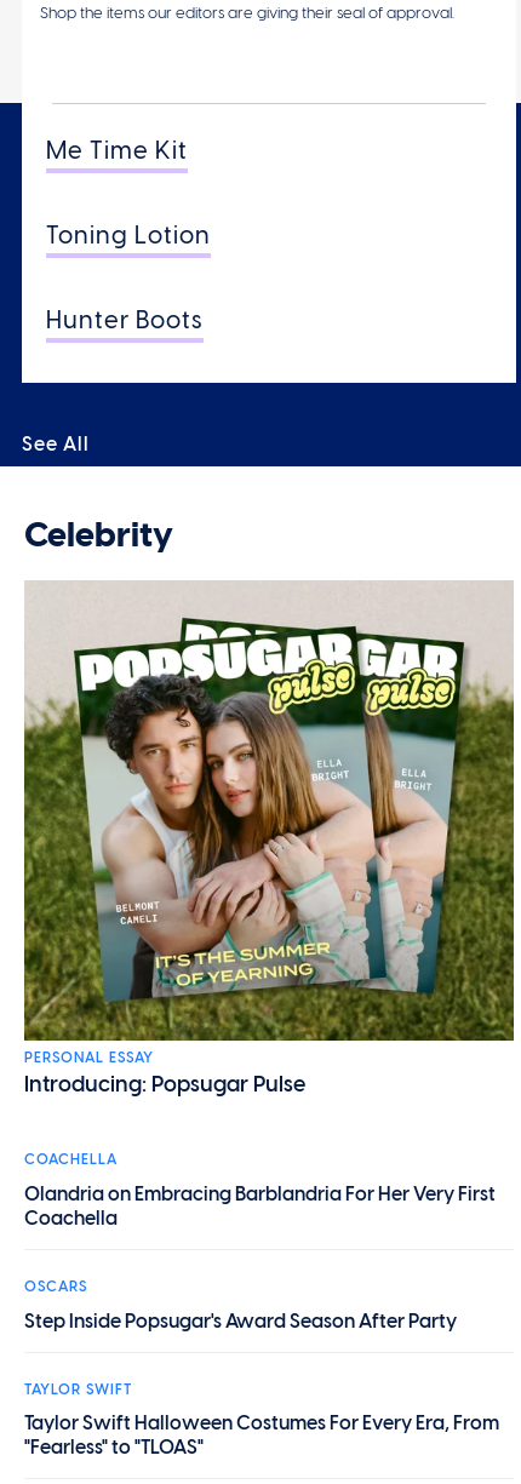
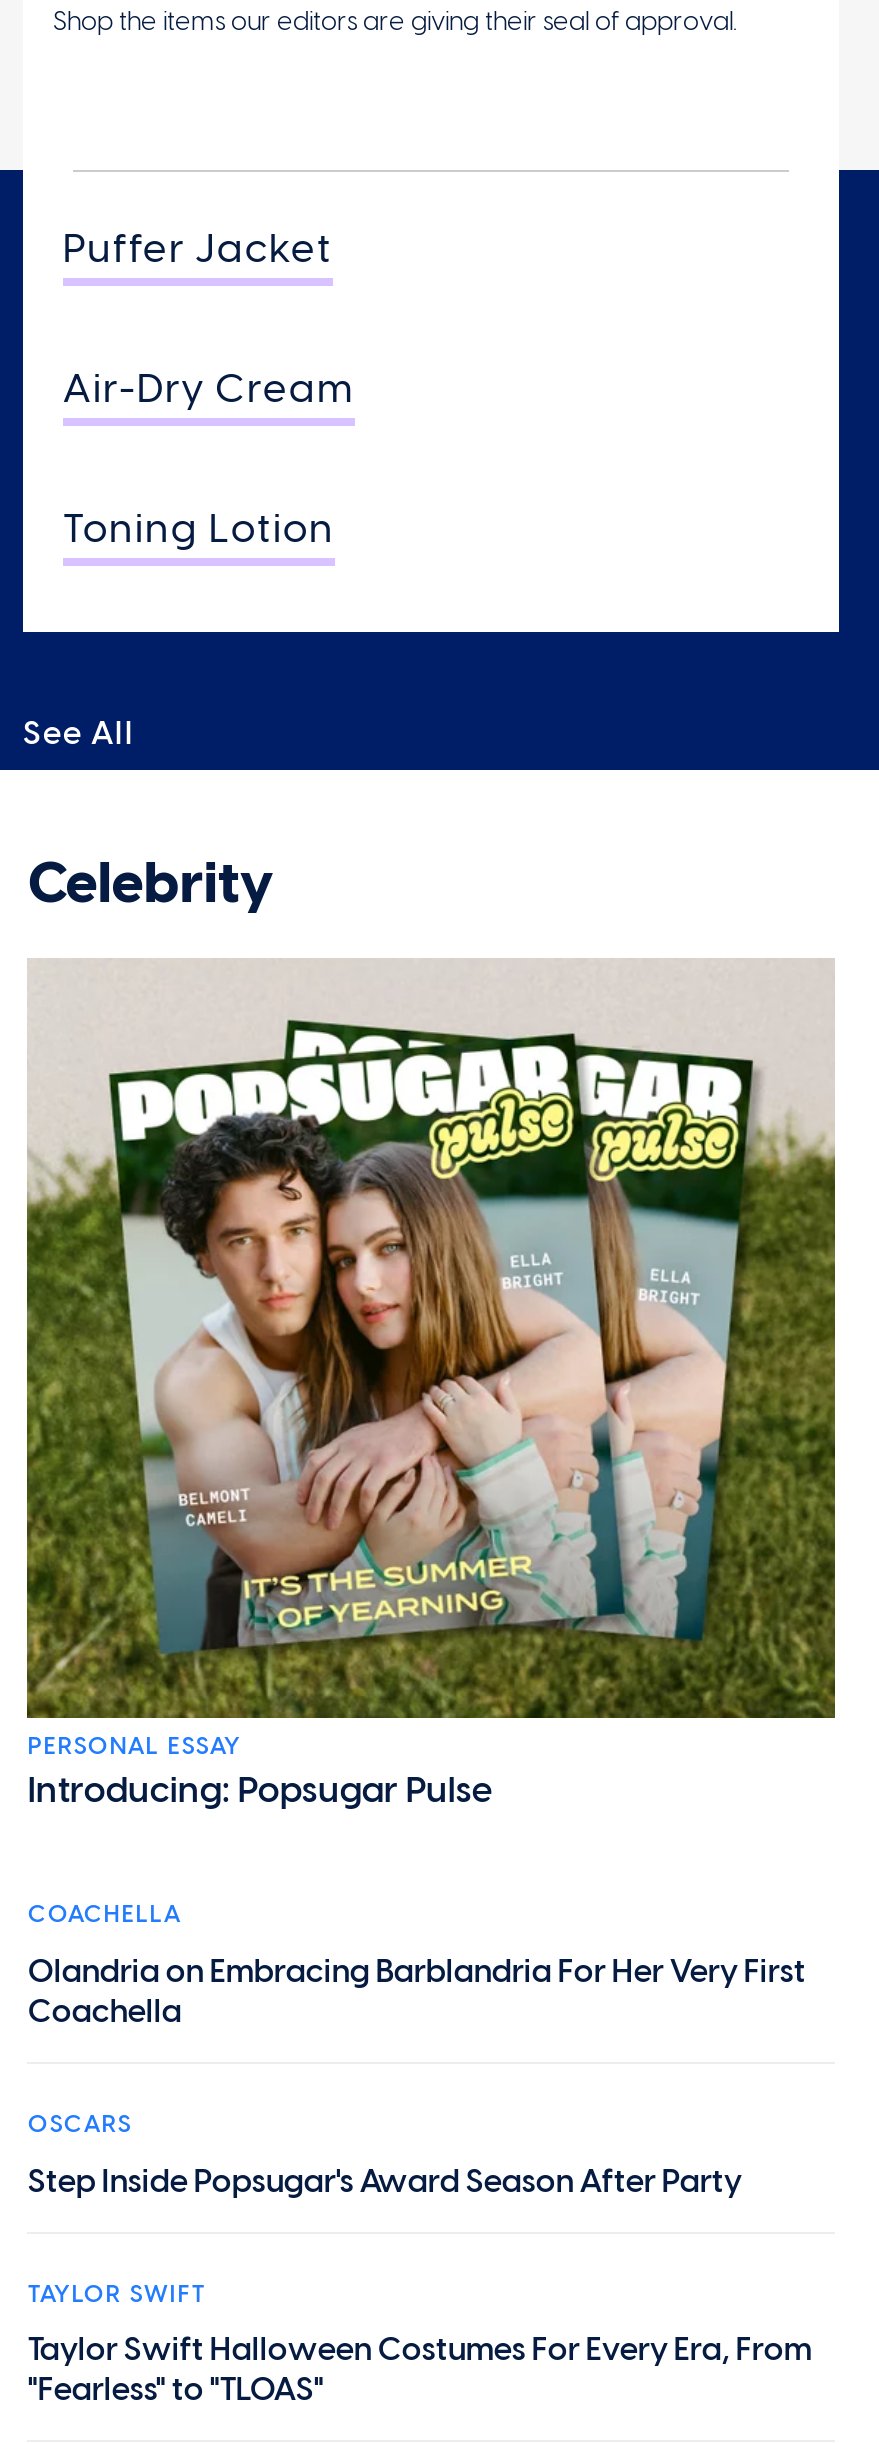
[46,136,188,165] Me Time Kit -> [63,224,355,412] Puffer Jacket | Air-Dry Cream
moved [46,220,211,249] -> [63,504,335,552]: Toning Lotion
[46,305,204,334] Hunter Boots -> none

